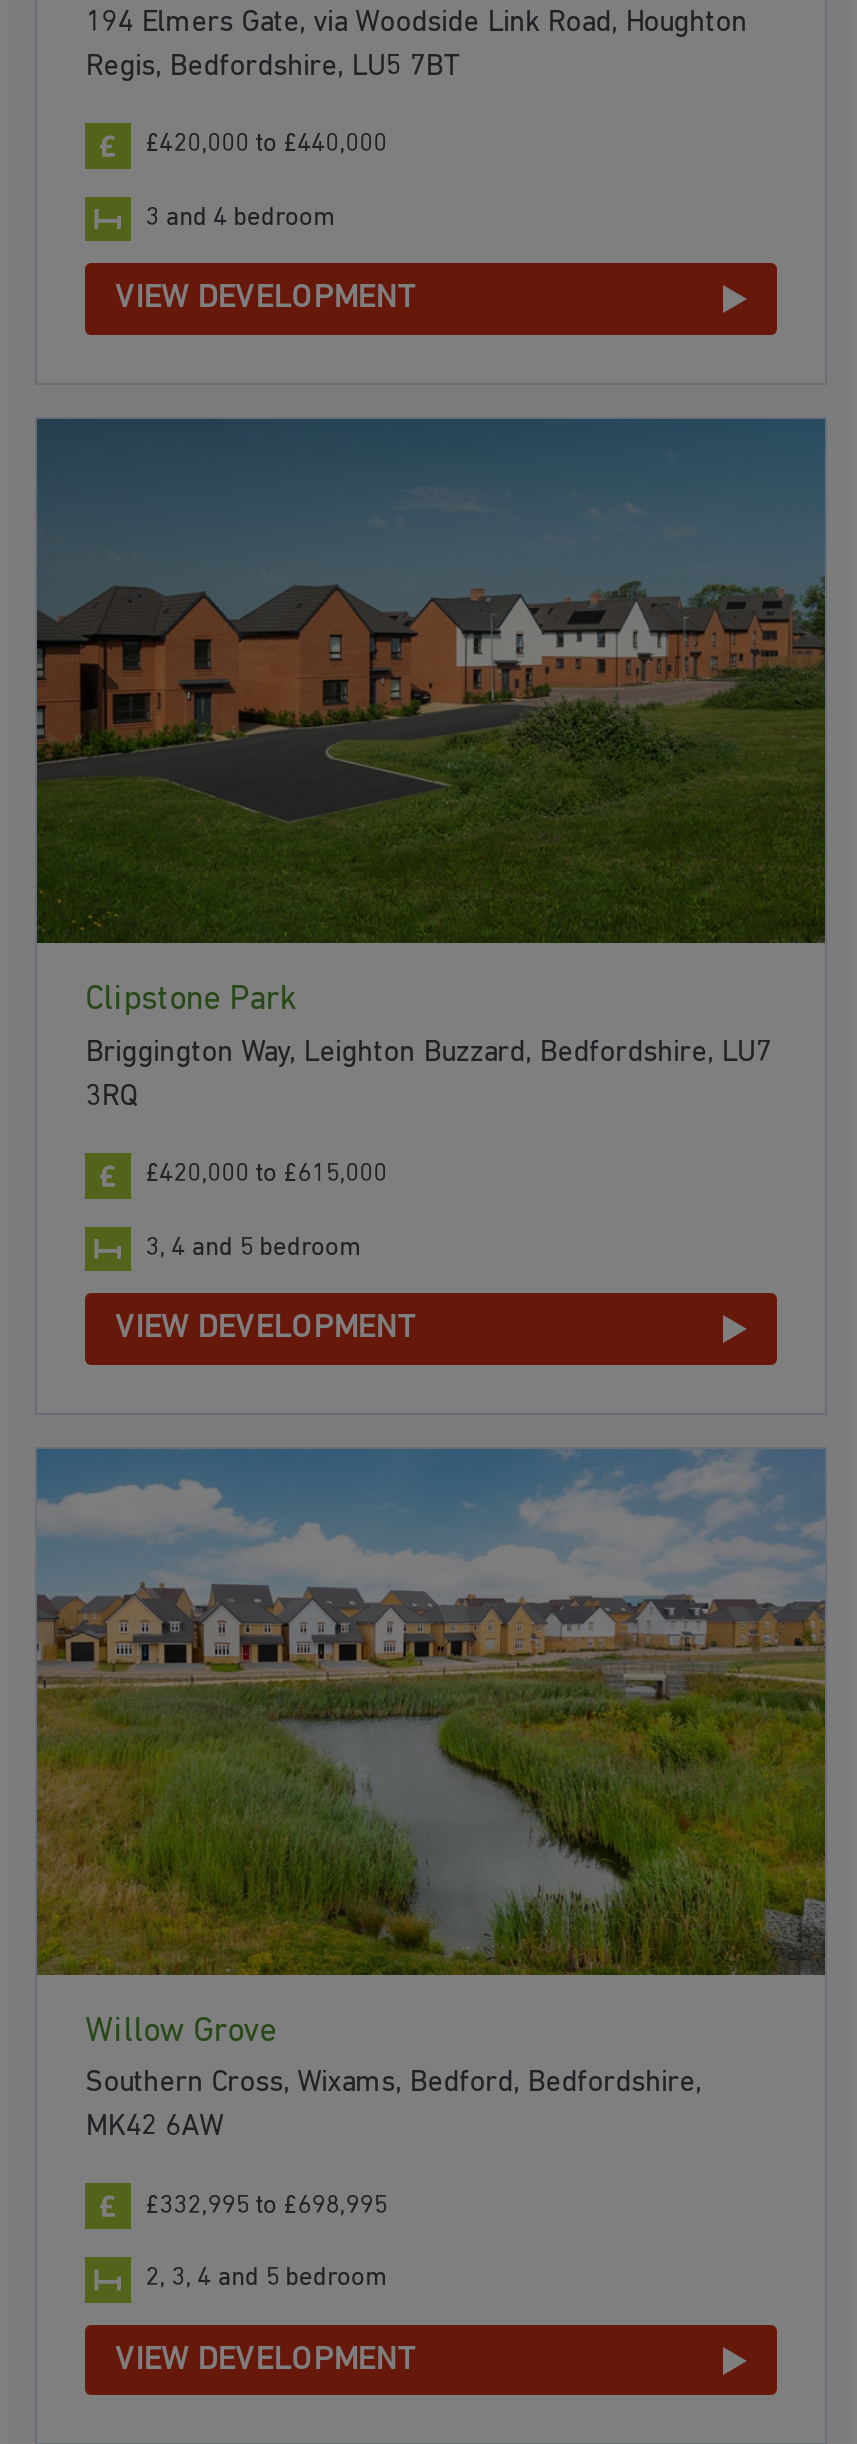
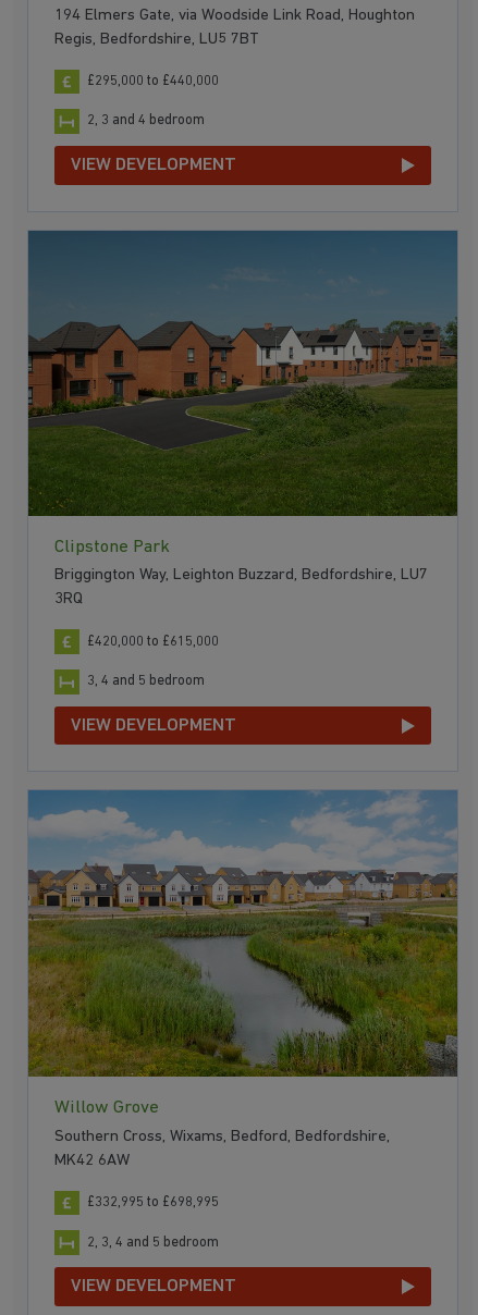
[145,132,387,158] £420,000 to £440,000 -> [87,74,219,88] £295,000 to £440,000
[145,205,335,231] 3 and 4 bedroom -> [87,114,205,128] 2, 3 and 4 bedroom

